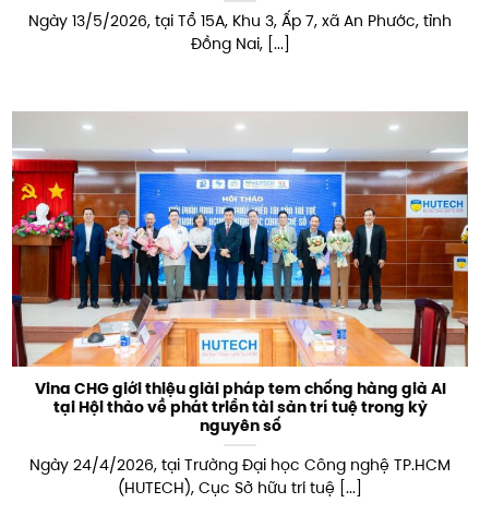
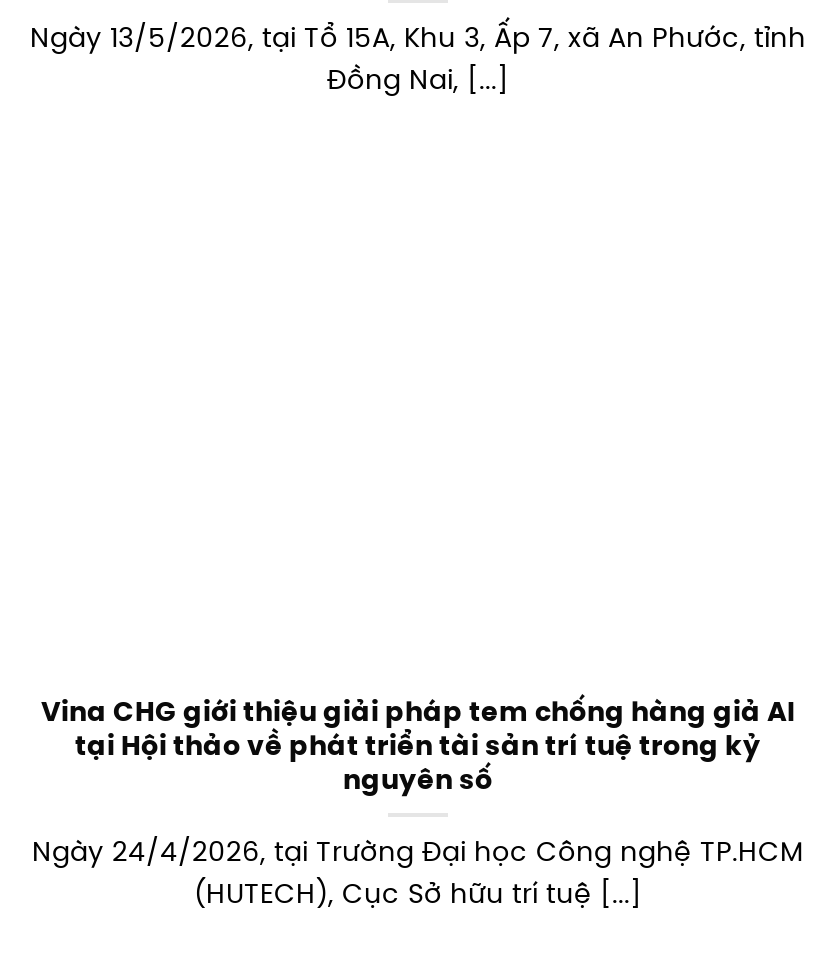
[11,111,469,368] [image] -> none

